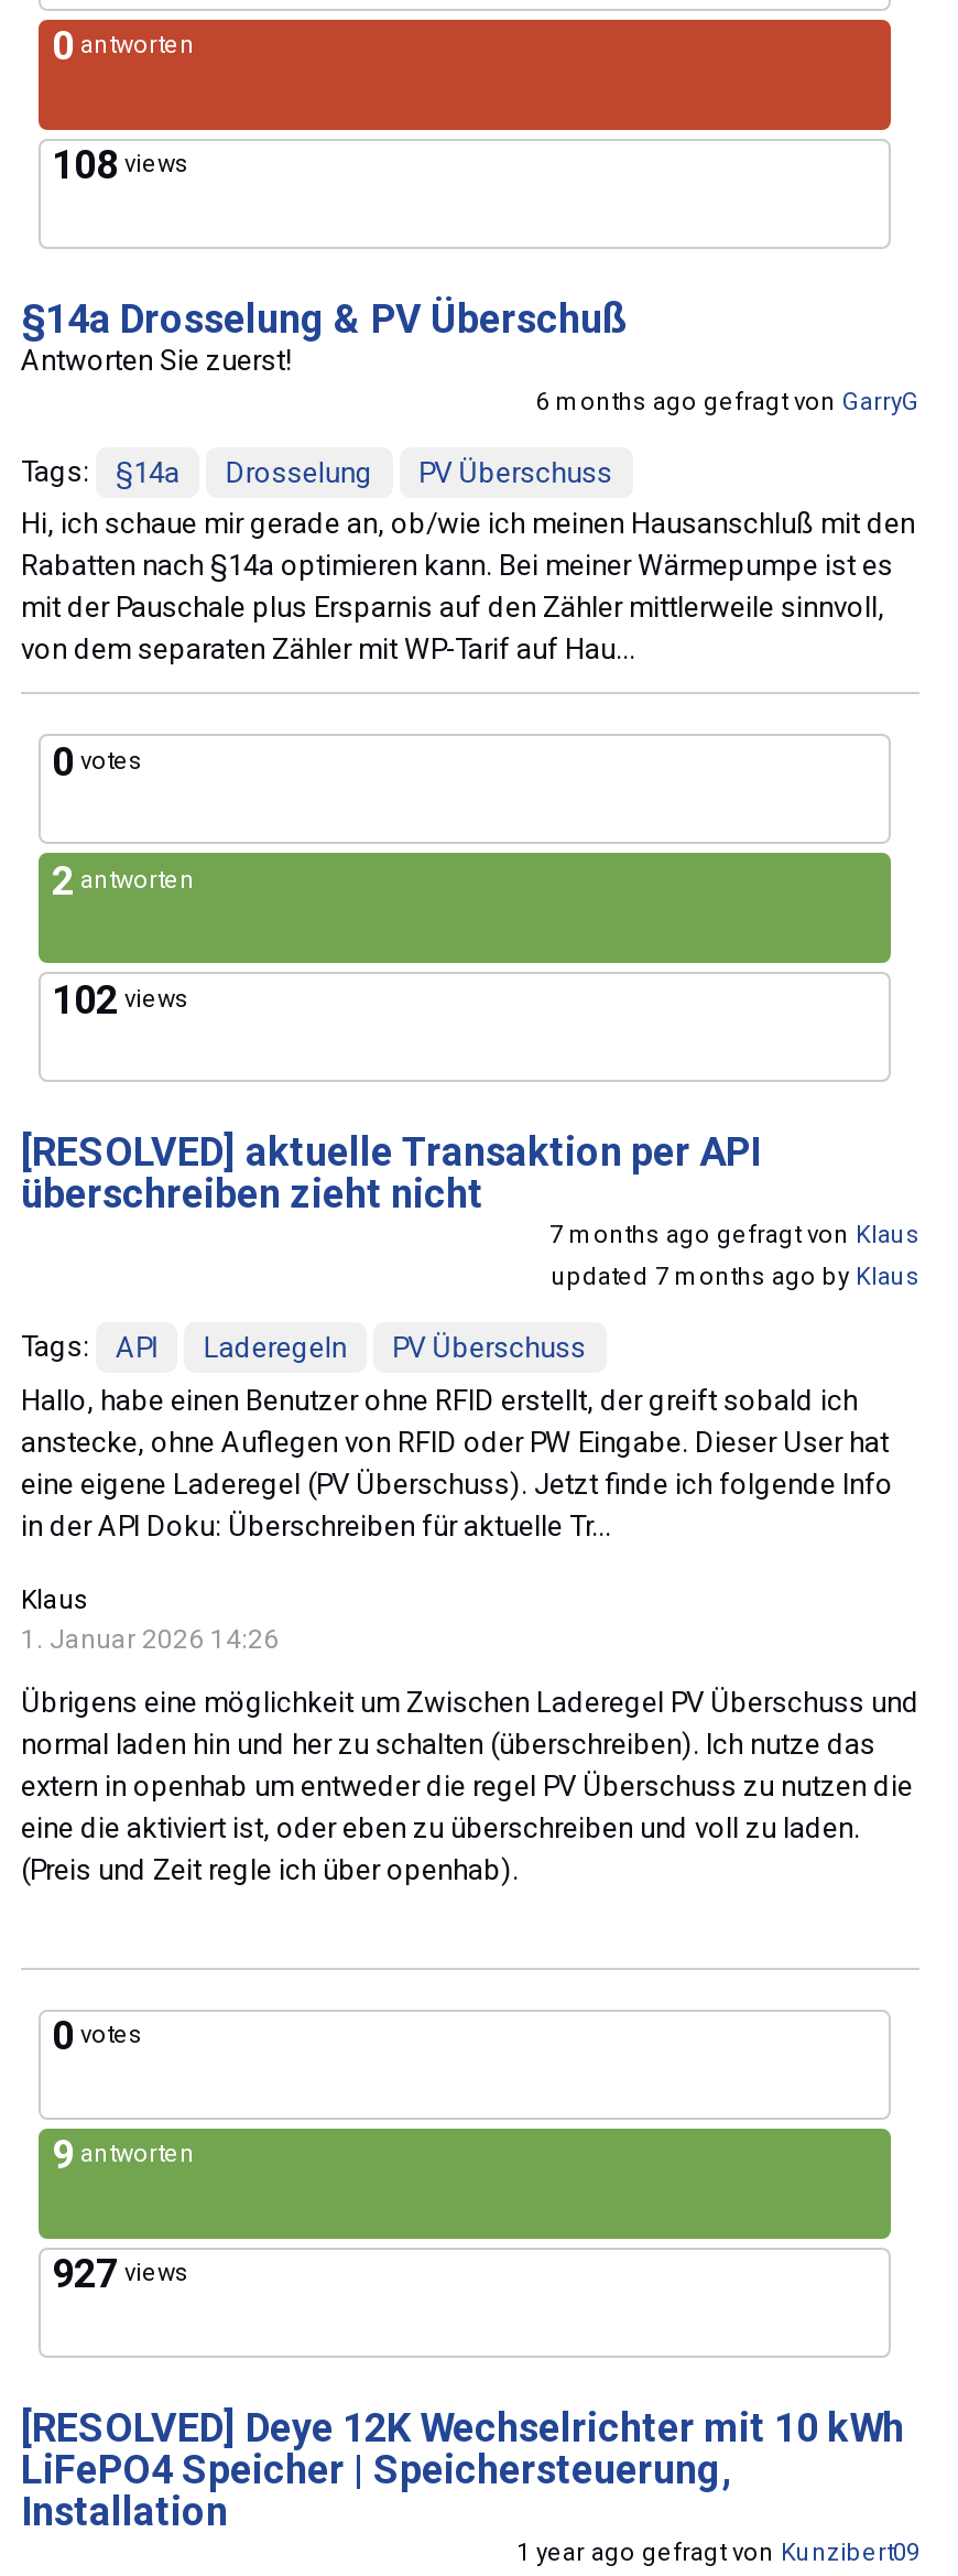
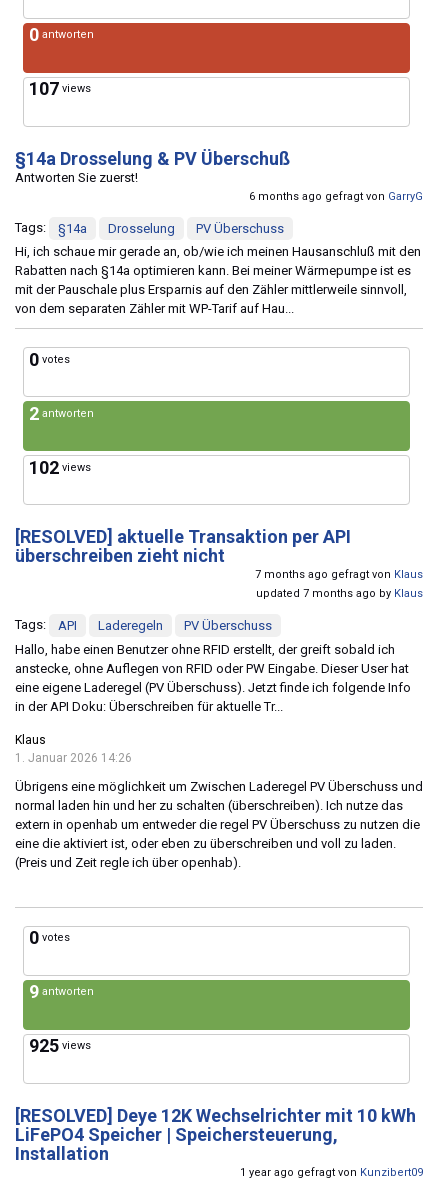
[52,142,188,188] 108 views -> [29,78,91,99] 107 views
[52,2249,188,2295] 927 views -> [29,1035,91,1056] 925 views

